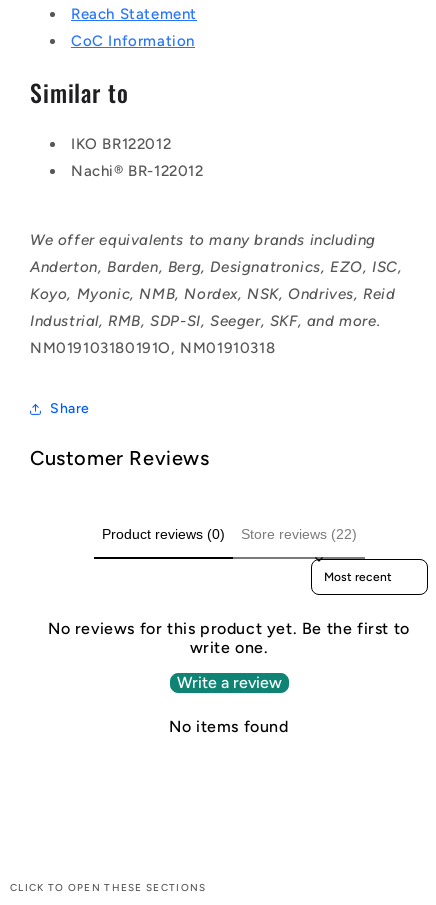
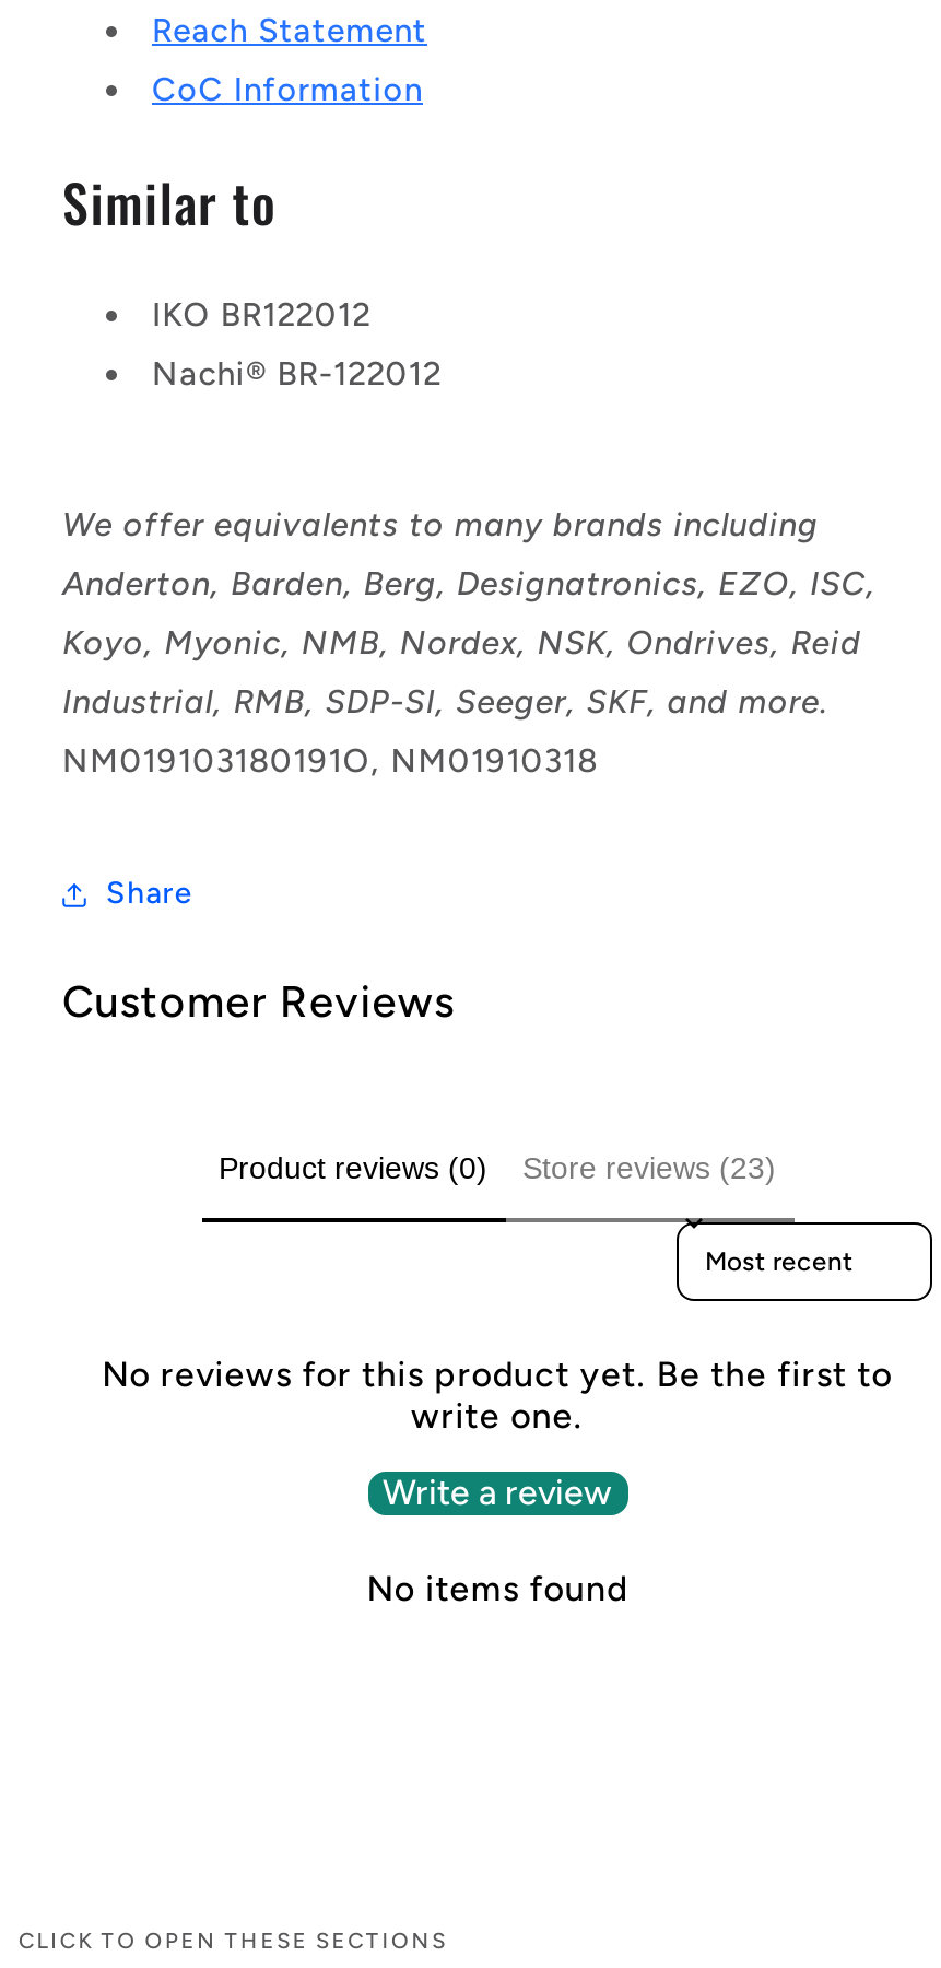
[240,526,356,542] Store reviews (22) -> [522,1150,776,1185] Store reviews (23)

